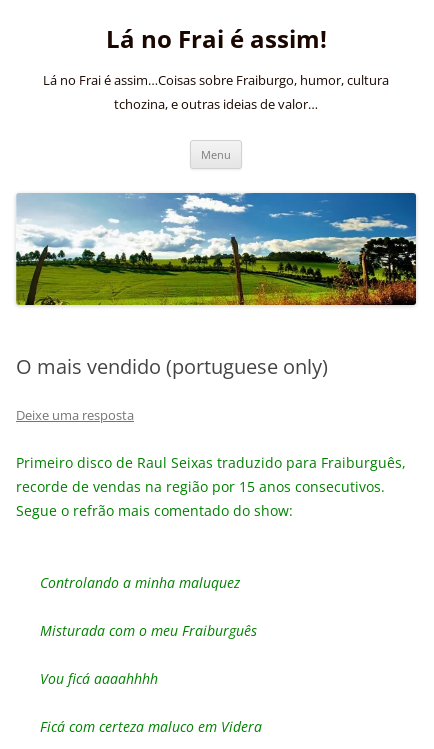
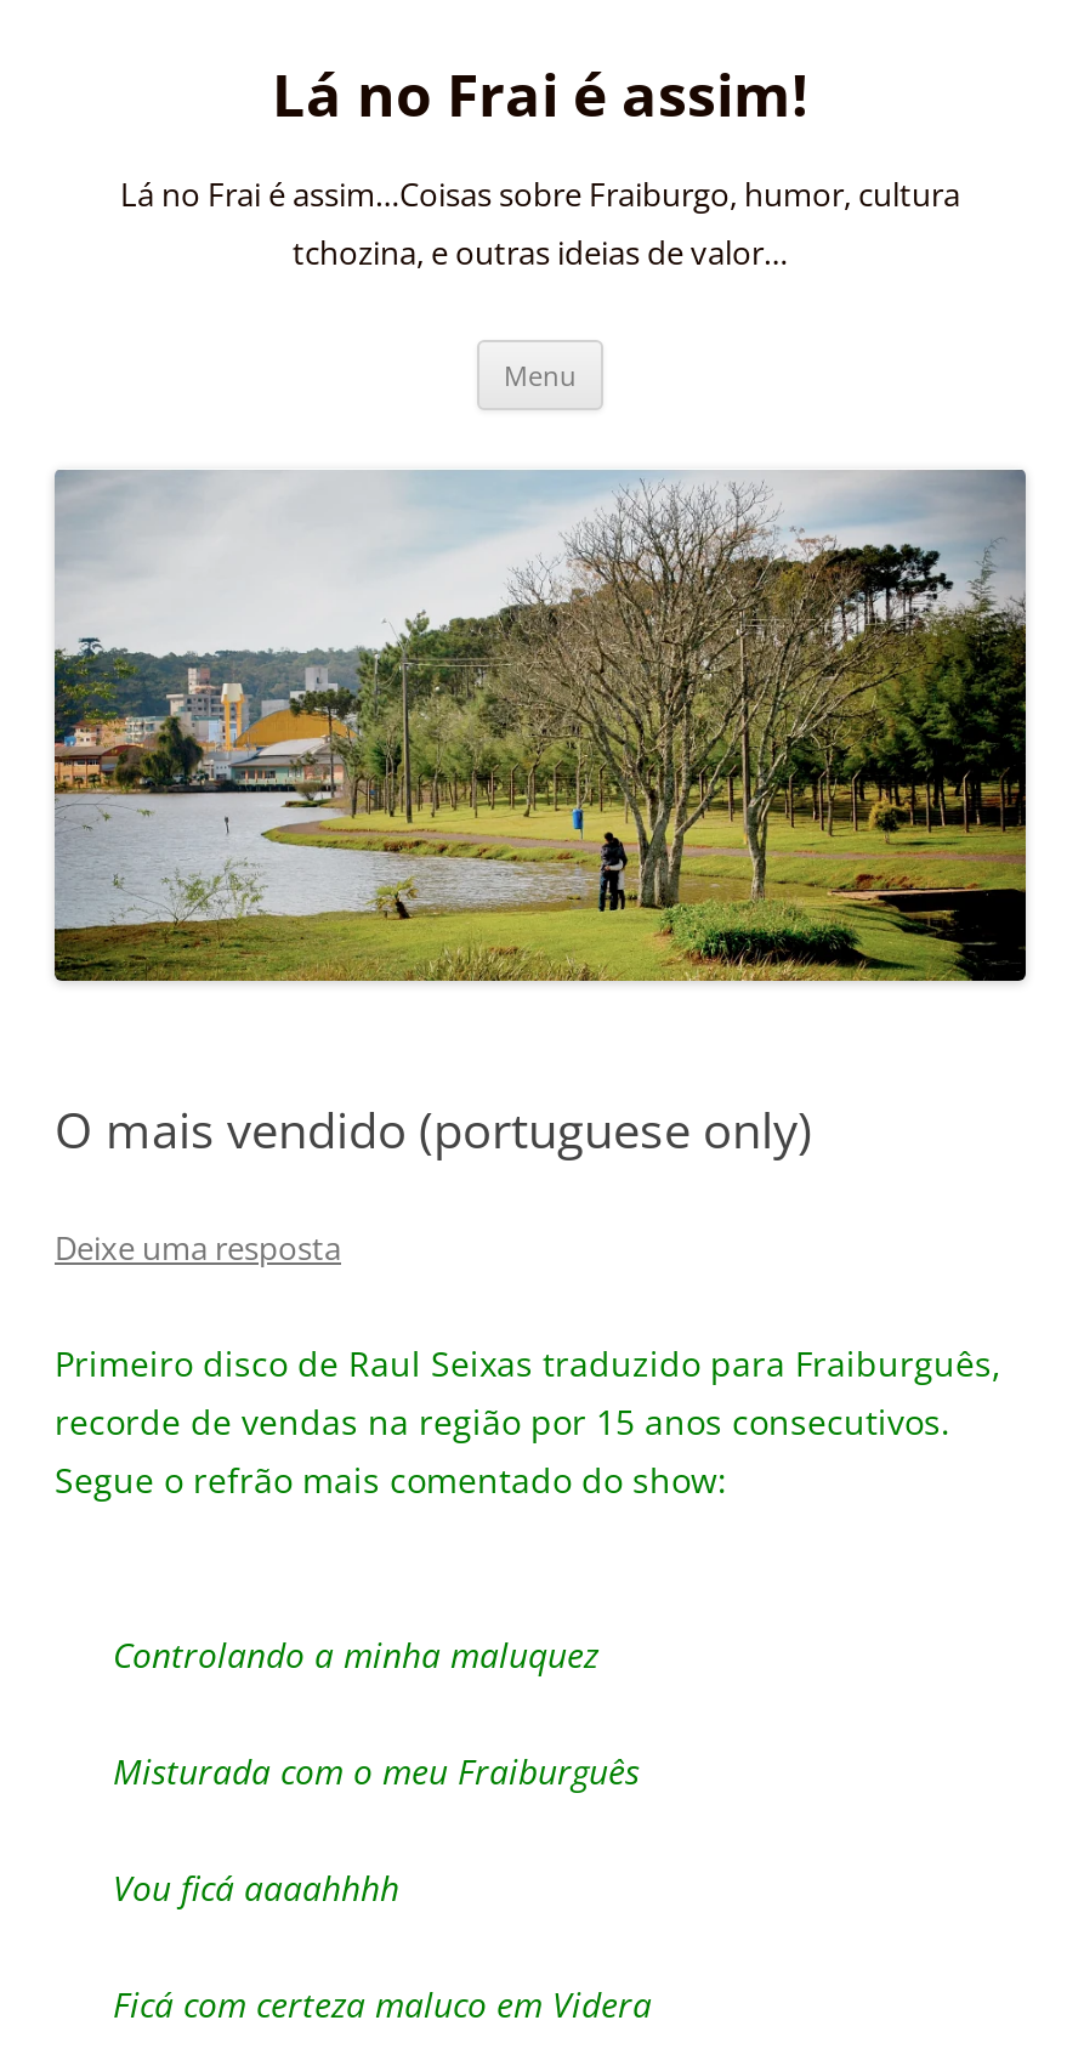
[16,192,417,306] [image] -> [52,469,1028,983] [image]

